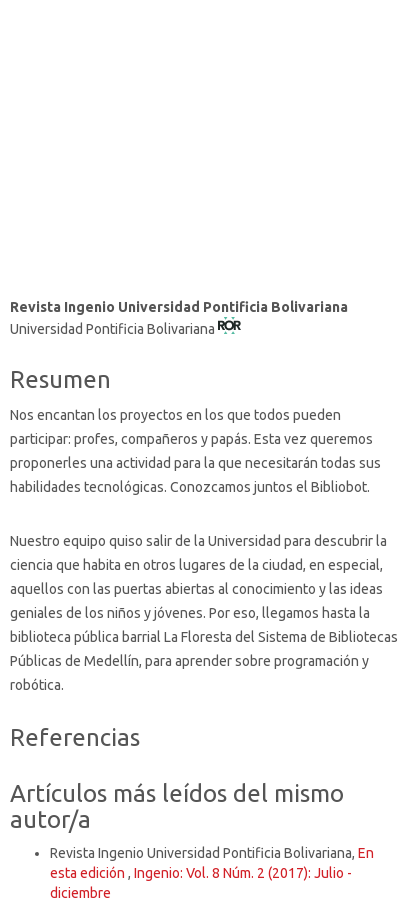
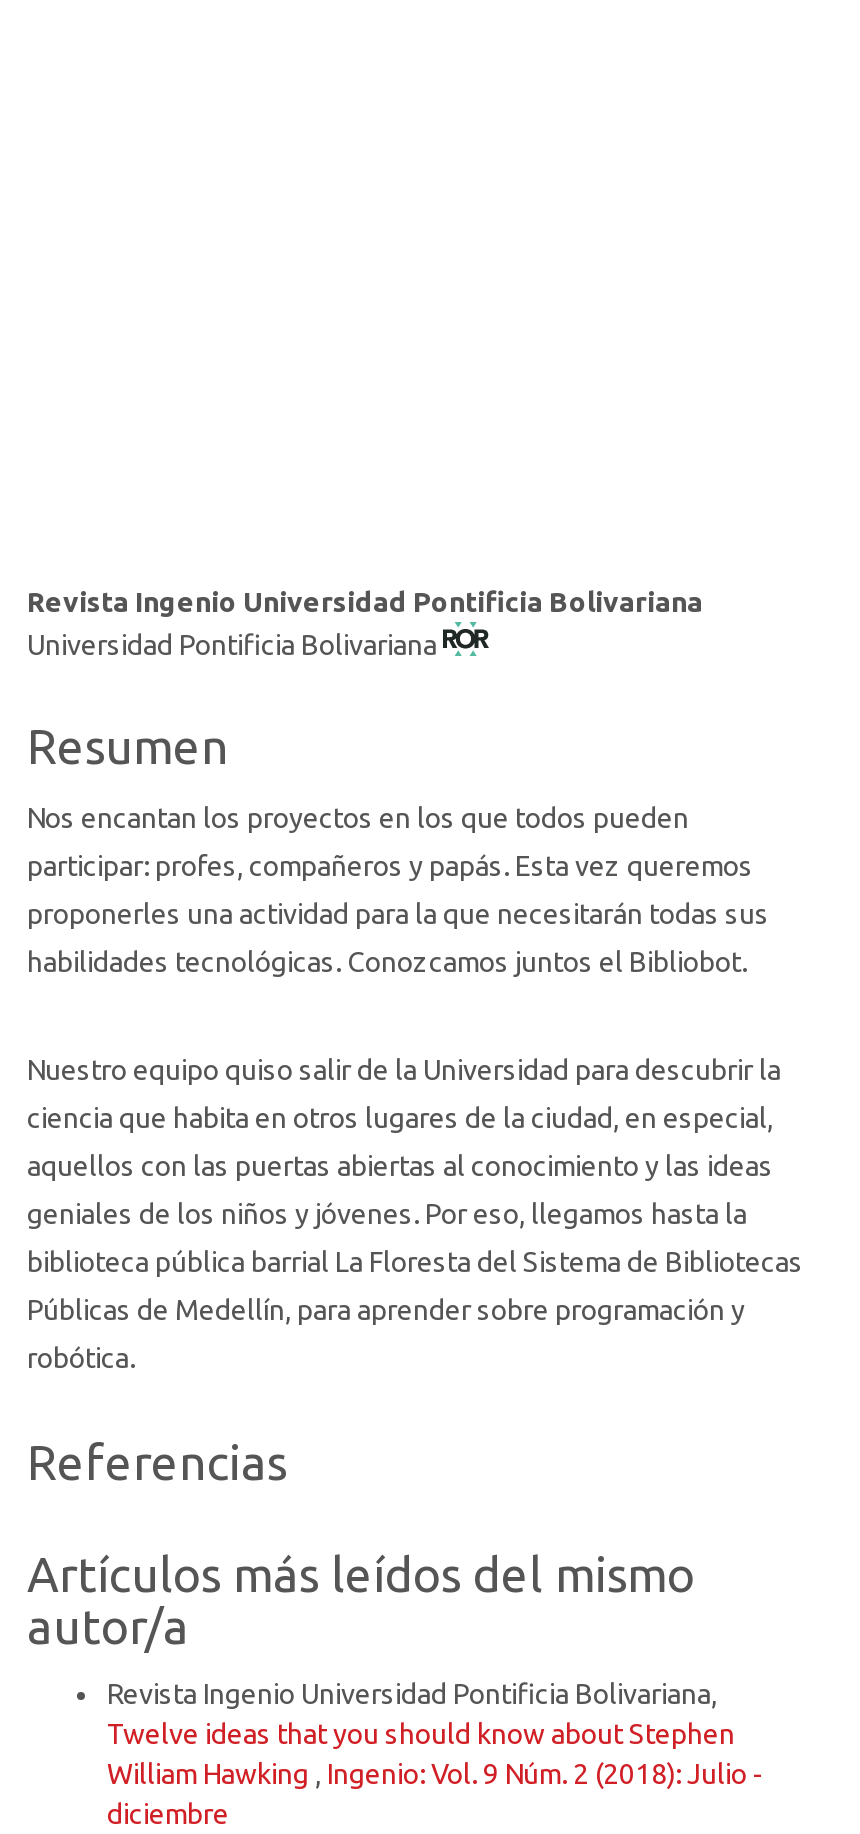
[50,845,374,881] Revista Ingenio Universidad Pontificia Bolivariana, En | esta edición, Ingenio: Vol. 8 Núm. 2 (2017): Julio - -> [107,1677,763,1789] Revista Ingenio Universidad Pontificia Bolivariana, | Twelve ideas that you should know about Stephen | William Hawking, Ingenio: Vol. 9 Núm. 2 (2018): Julio -

